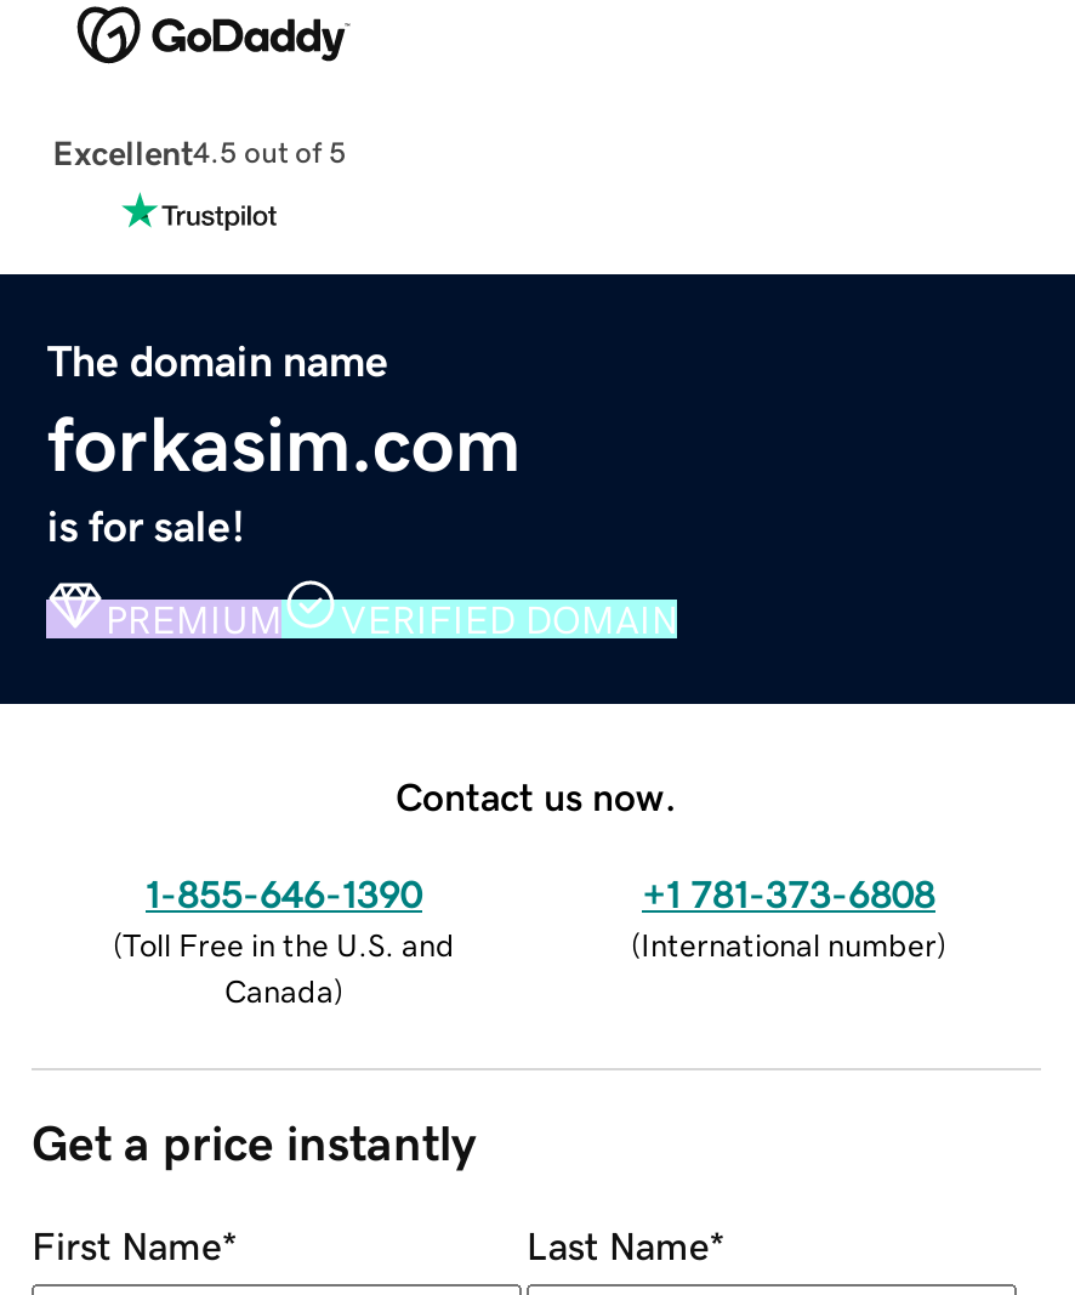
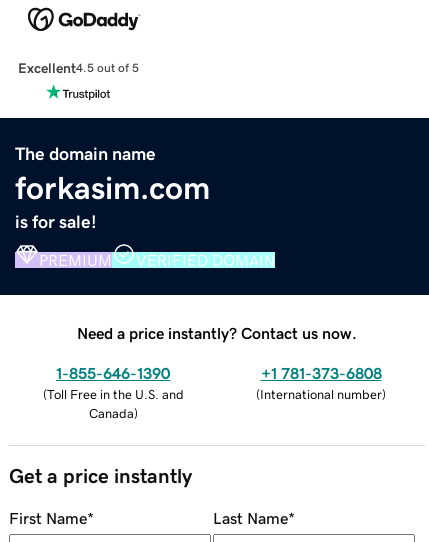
[396,776,677,815] Contact us now. -> [77,325,357,341] Need a price instantly? Contact us now.

